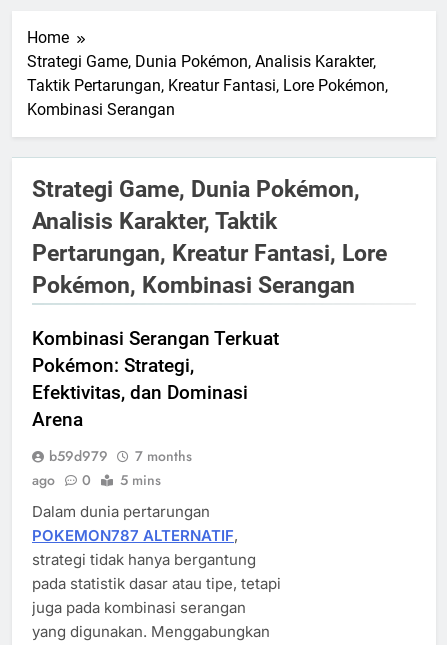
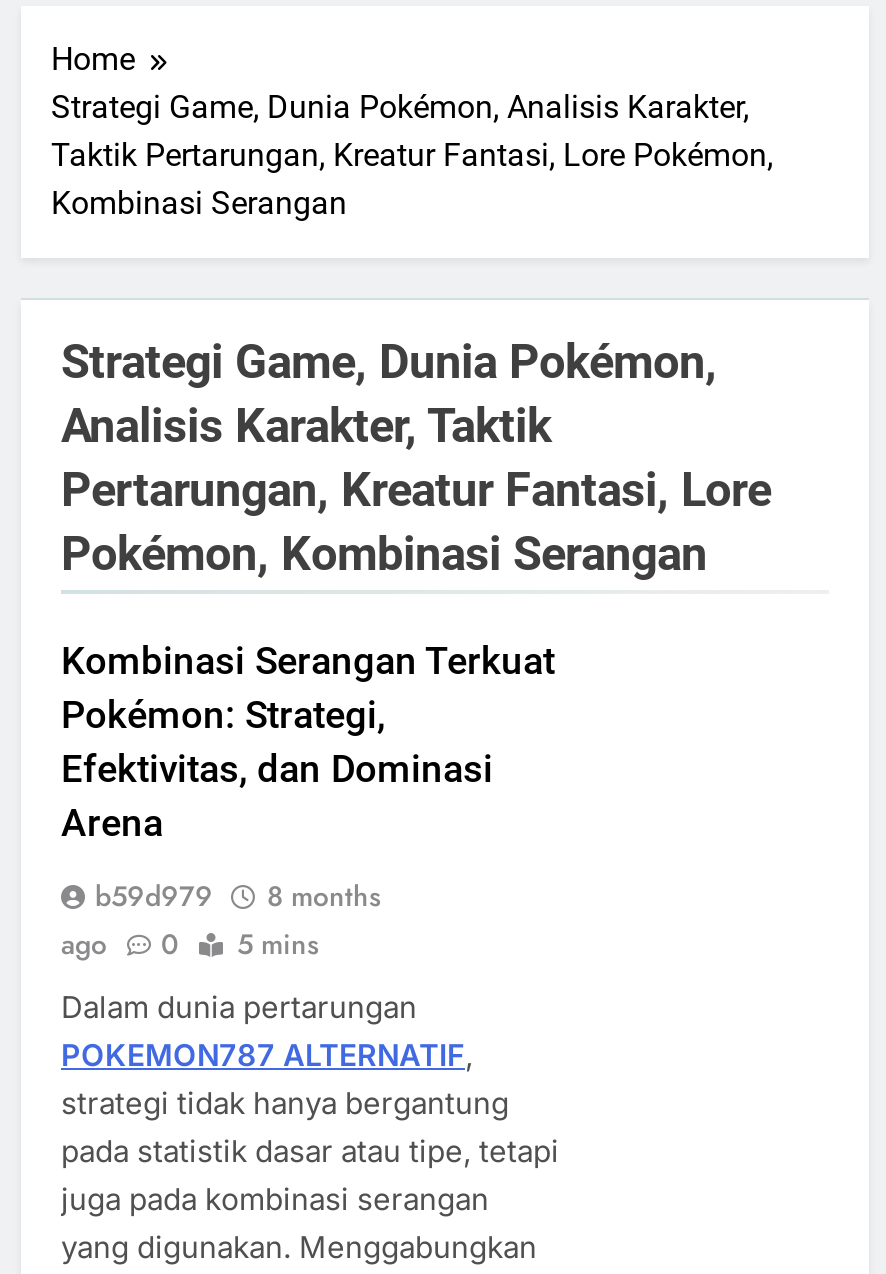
[49,446,192,466] b59d979 7 months -> [95,876,381,916] b59d979 8 months

